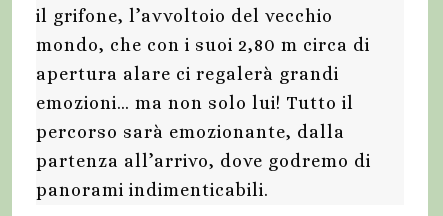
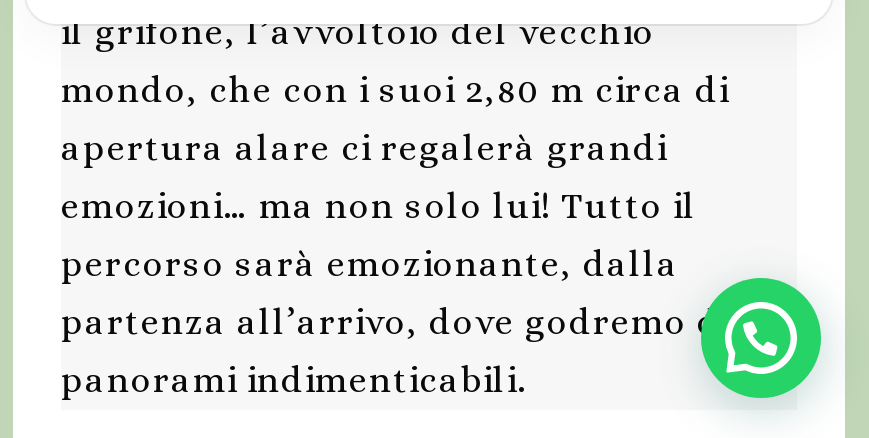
none -> [697,276,825,408] [image]

